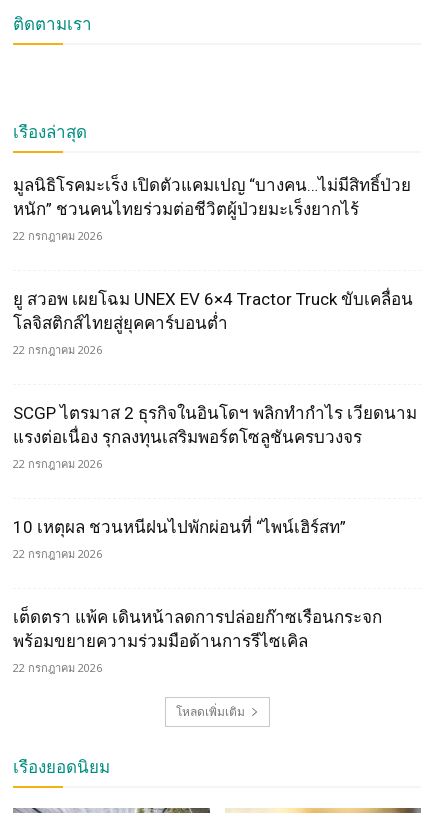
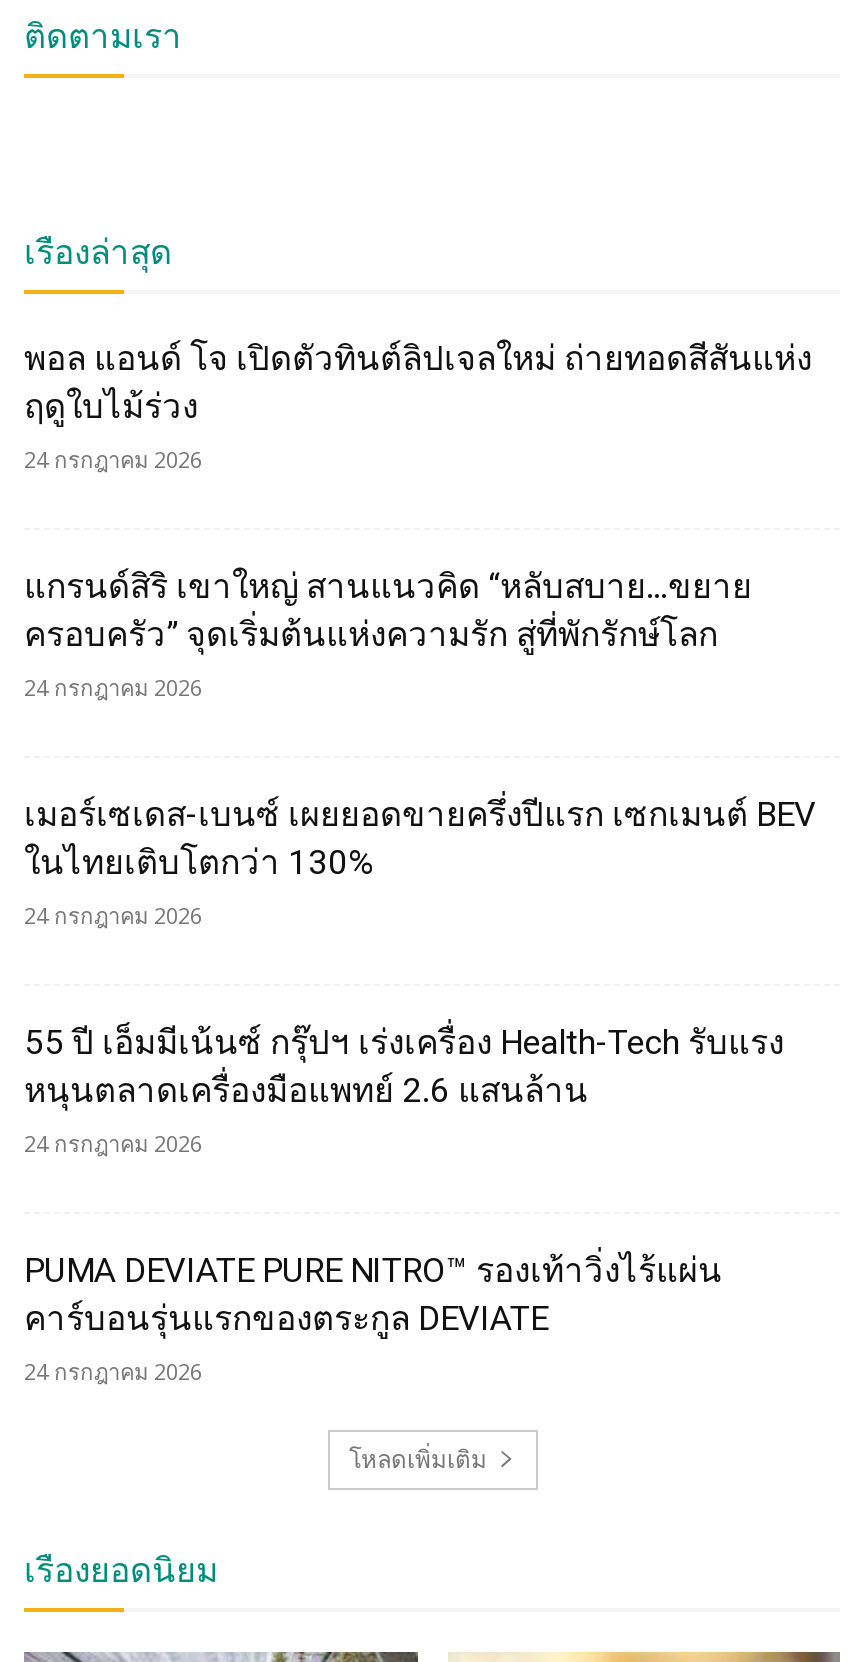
[13,175,411,243] มูลนิธิโรคมะเร็ง เปิดตัวแคมเปญ “บางคน…ไม่มีสิทธิ์ป่วย | หนัก” ชวนคนไทยร่วมต่อชีวิตผู้ป่วยมะเร็งยากไร้ | 22 กรกฎาคม 2026 -> [24,339,812,475] พอล แอนด์ โจ เปิดตัวทินต์ลิปเจลใหม่ ถ่ายทอดสีสันแห่ง | ฤดูใบไม้ร่วง | 24 กรกฎาคม 2026
[13,289,413,357] ยู สวอพ เผยโฉม UNEX EV 6×4 Tractor Truck ขับเคลื่อน | โลจิสติกส์ไทยสู่ยุคคาร์บอนต่ำ | 22 กรกฎาคม 2026 -> [24,567,752,703] แกรนด์สิริ เขาใหญ่ สานแนวคิด “หลับสบาย…ขยาย | ครอบครัว” จุดเริ่มต้นแห่งความรัก สู่ที่พักรักษ์โลก | 24 กรกฎาคม 2026
[13,403,417,471] SCGP ไตรมาส 2 ธุรกิจในอินโดฯ พลิกทำกำไร เวียดนาม | แรงต่อเนื่อง รุกลงทุนเสริมพอร์ตโซลูชันครบวงจร | 22 กรกฎาคม 2026 -> [24,795,816,931] เมอร์เซเดส-เบนซ์ เผยยอดขายครึ่งปีแรก เซกเมนต์ BEV | ในไทยเติบโตกว่า 130% | 24 กรกฎาคม 2026
[13,517,346,561] 10 เหตุผล ชวนหนีฝนไปพักผ่อนที่ “ไพน์เฮิร์สท” | 22 กรกฎาคม 2026 -> [24,1023,784,1159] 55 ปี เอ็มมีเน้นซ์ กรุ๊ปฯ เร่งเครื่อง Health-Tech รับแรง | หนุนตลาดเครื่องมือแพทย์ 2.6 แสนล้าน | 24 กรกฎาคม 2026
[13,607,382,675] เต็ดตรา แพ้ค เดินหน้าลดการปล่อยก๊าซเรือนกระจก | พร้อมขยายความร่วมมือด้านการรีไซเคิล | 22 กรกฎาคม 2026 -> [24,1251,722,1387] PUMA DEVIATE PURE NITRO™ รองเท้าวิ่งไร้แผ่น | คาร์บอนรุ่นแรกของตระกูล DEVIATE | 24 กรกฎาคม 2026

